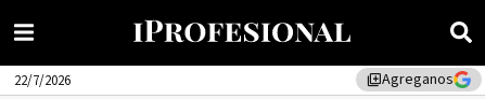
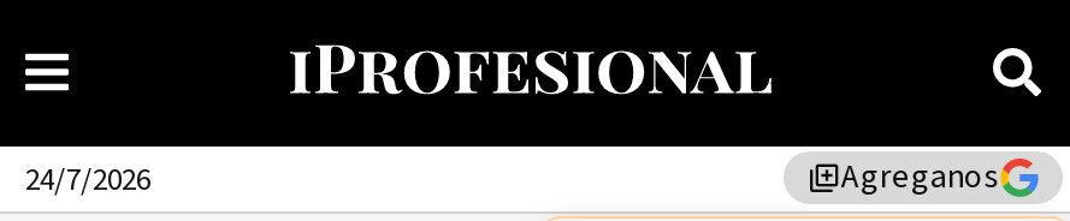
[14,72,71,90] 22/7/2026 -> [25,161,150,202] 24/7/2026

